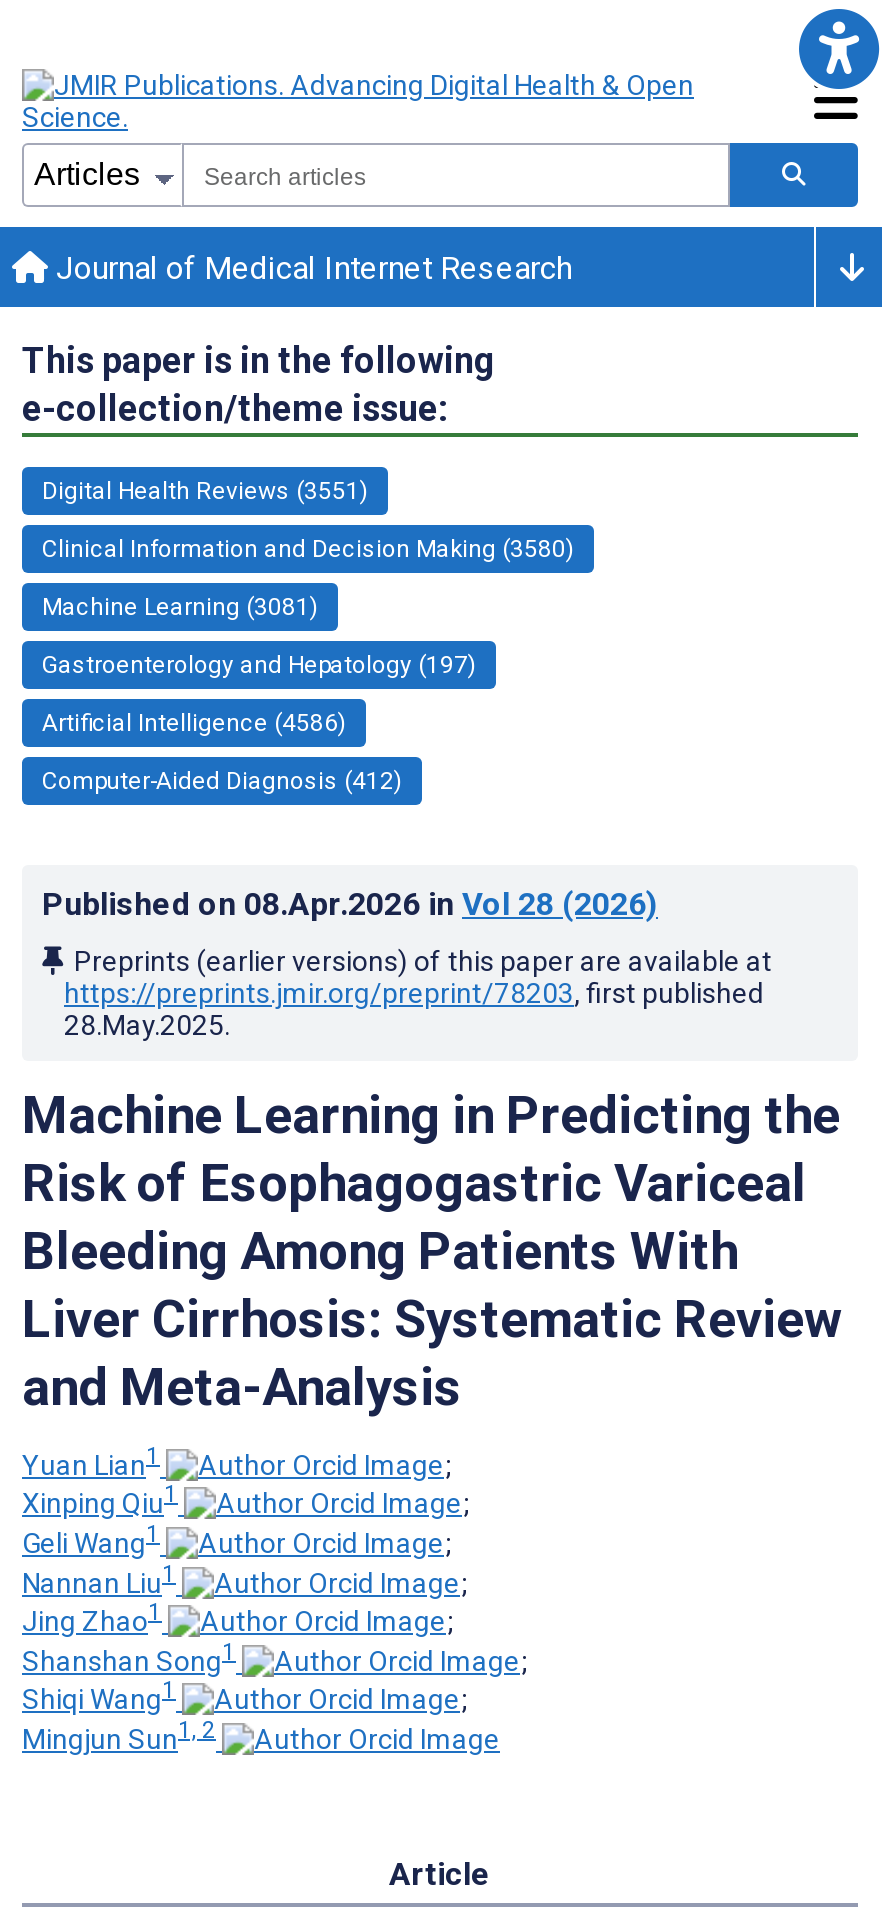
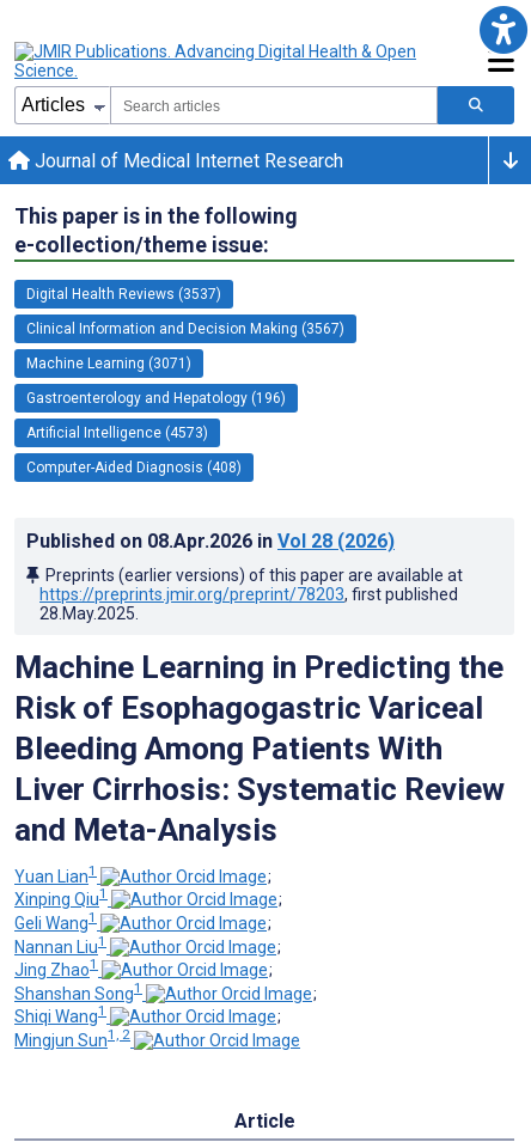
[42,477,368,505] Digital Health Reviews (3551) -> [26,286,221,302] Digital Health Reviews (3537)
[42,535,574,563] Clinical Information and Decision Making (3580) -> [26,320,344,337] Clinical Information and Decision Making (3567)
[42,593,318,621] Machine Learning (3081) -> [26,355,191,372] Machine Learning (3071)
[42,651,476,679] Gastroenterology and Hepatology (197) -> [26,390,286,406] Gastroenterology and Hepatology (196)
[42,709,346,737] Artificial Intelligence (4586) -> [26,424,208,441] Artificial Intelligence (4573)
[42,767,402,795] Computer-Aided Diagnosis (412) -> [26,459,242,476] Computer-Aided Diagnosis (408)

